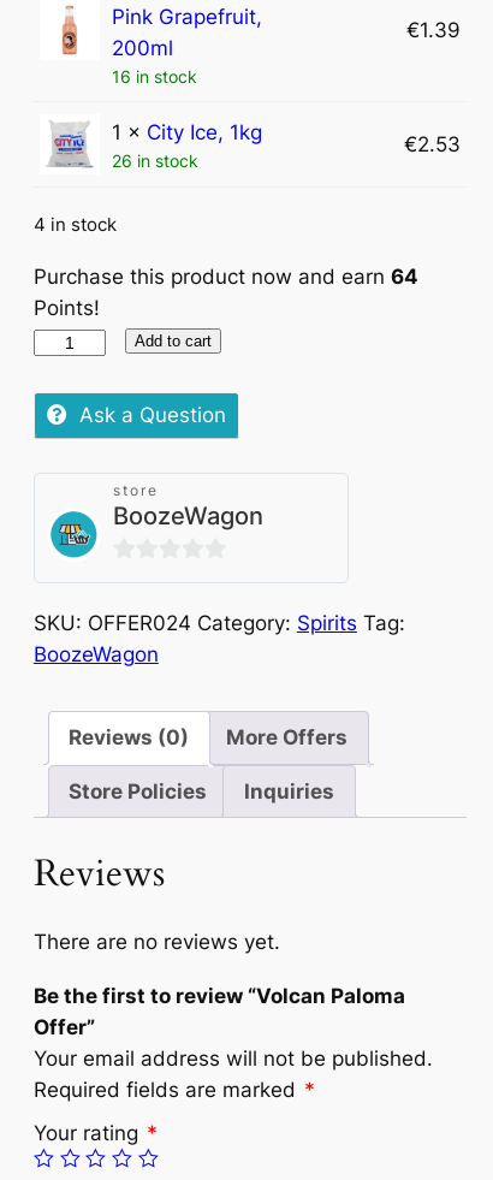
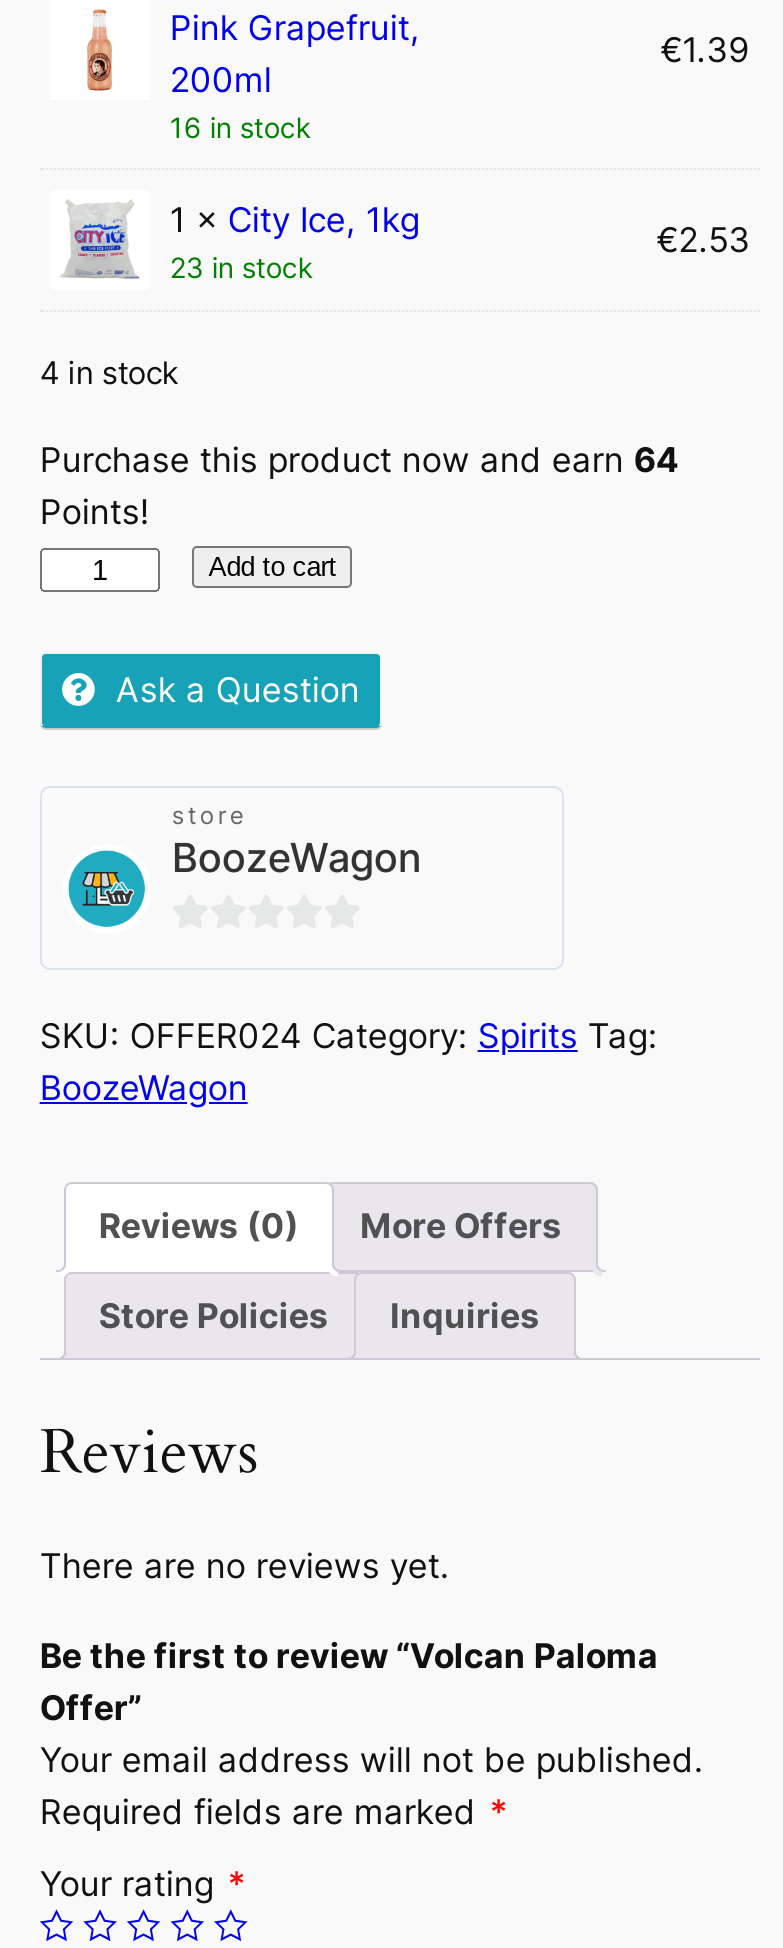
[112,150,198,170] 26 in stock -> [170,249,314,283] 23 in stock

